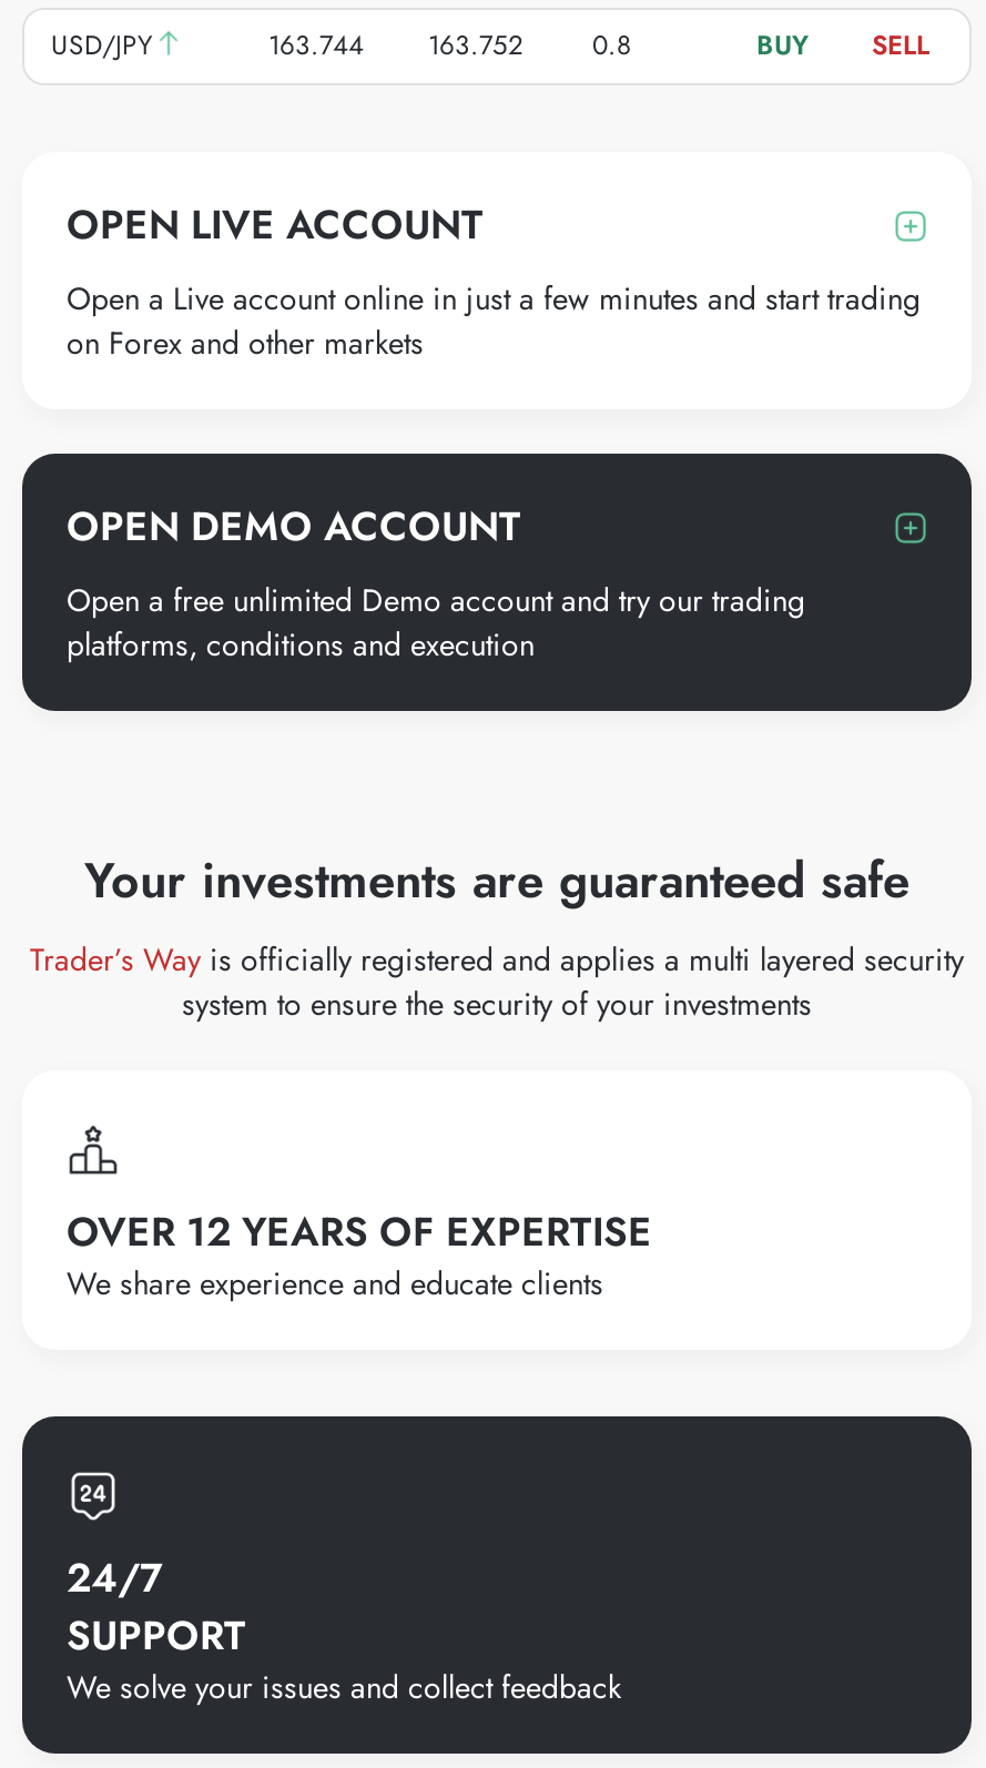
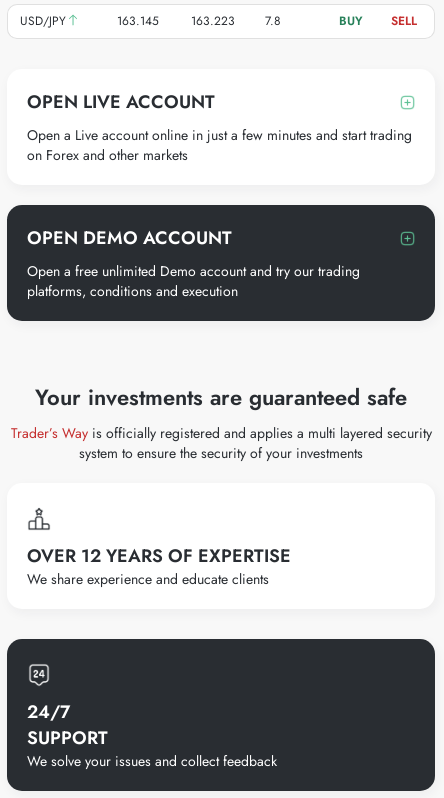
[268,26,364,66] 163.744 -> [117,12,159,30] 163.145
[428,26,524,66] 163.752 -> [191,12,235,30] 163.223
[592,26,632,66] 0.8 -> [265,12,281,30] 7.8

